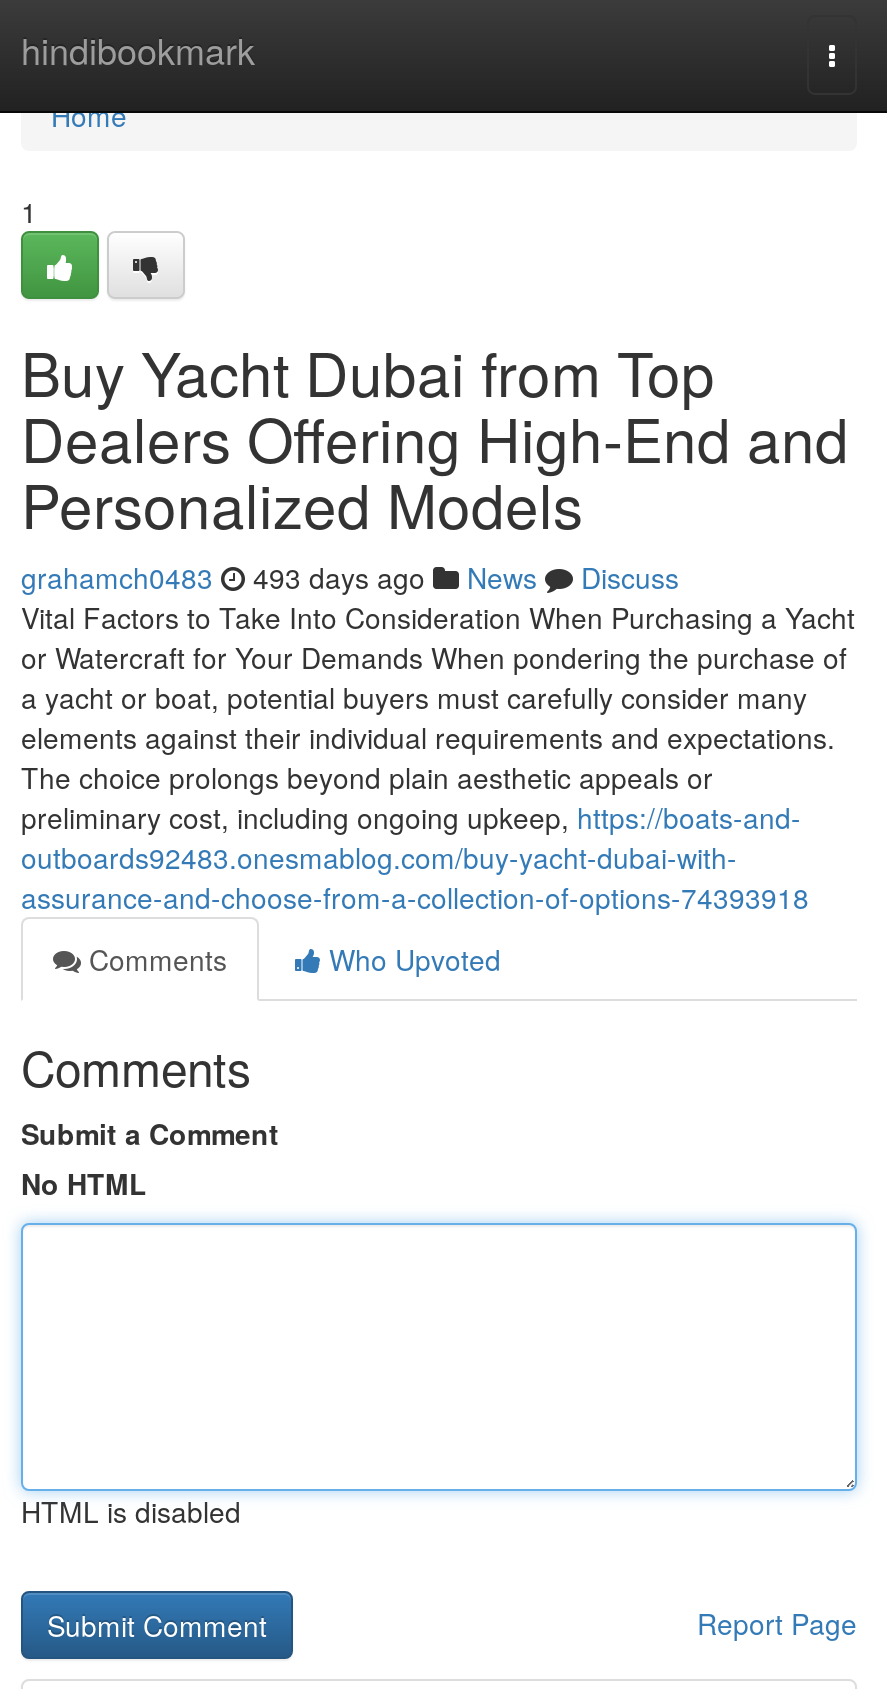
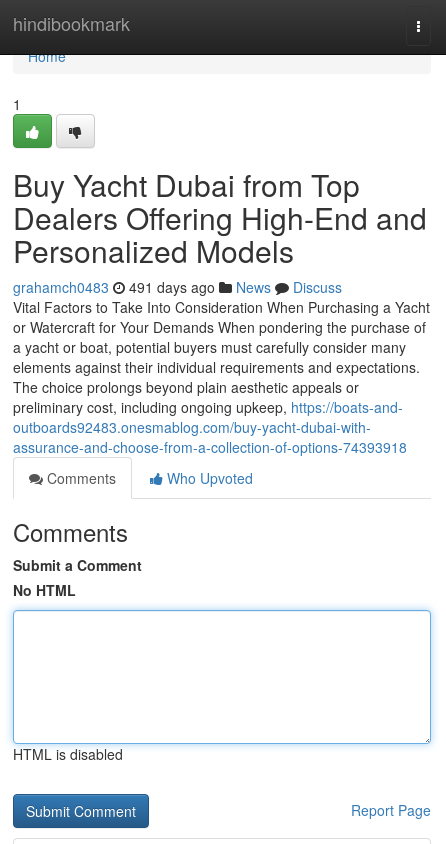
[21,557,679,597] grahamch0483 493 days ago News Discuss -> [13,277,342,297] grahamch0483 491 days ago News Discuss

